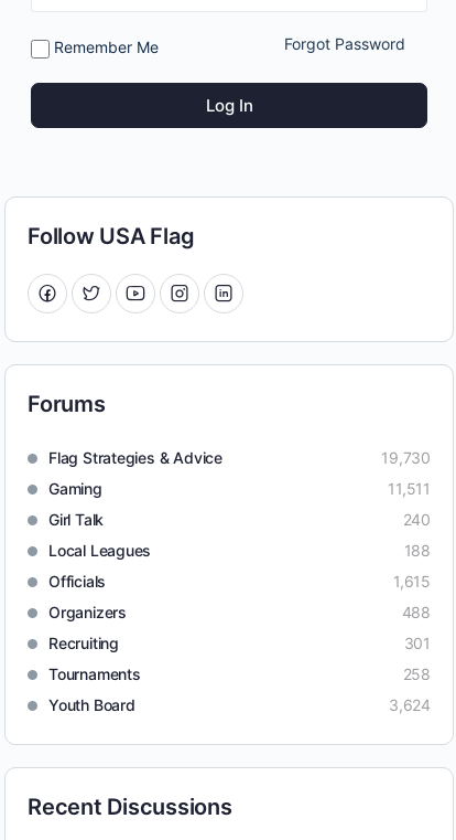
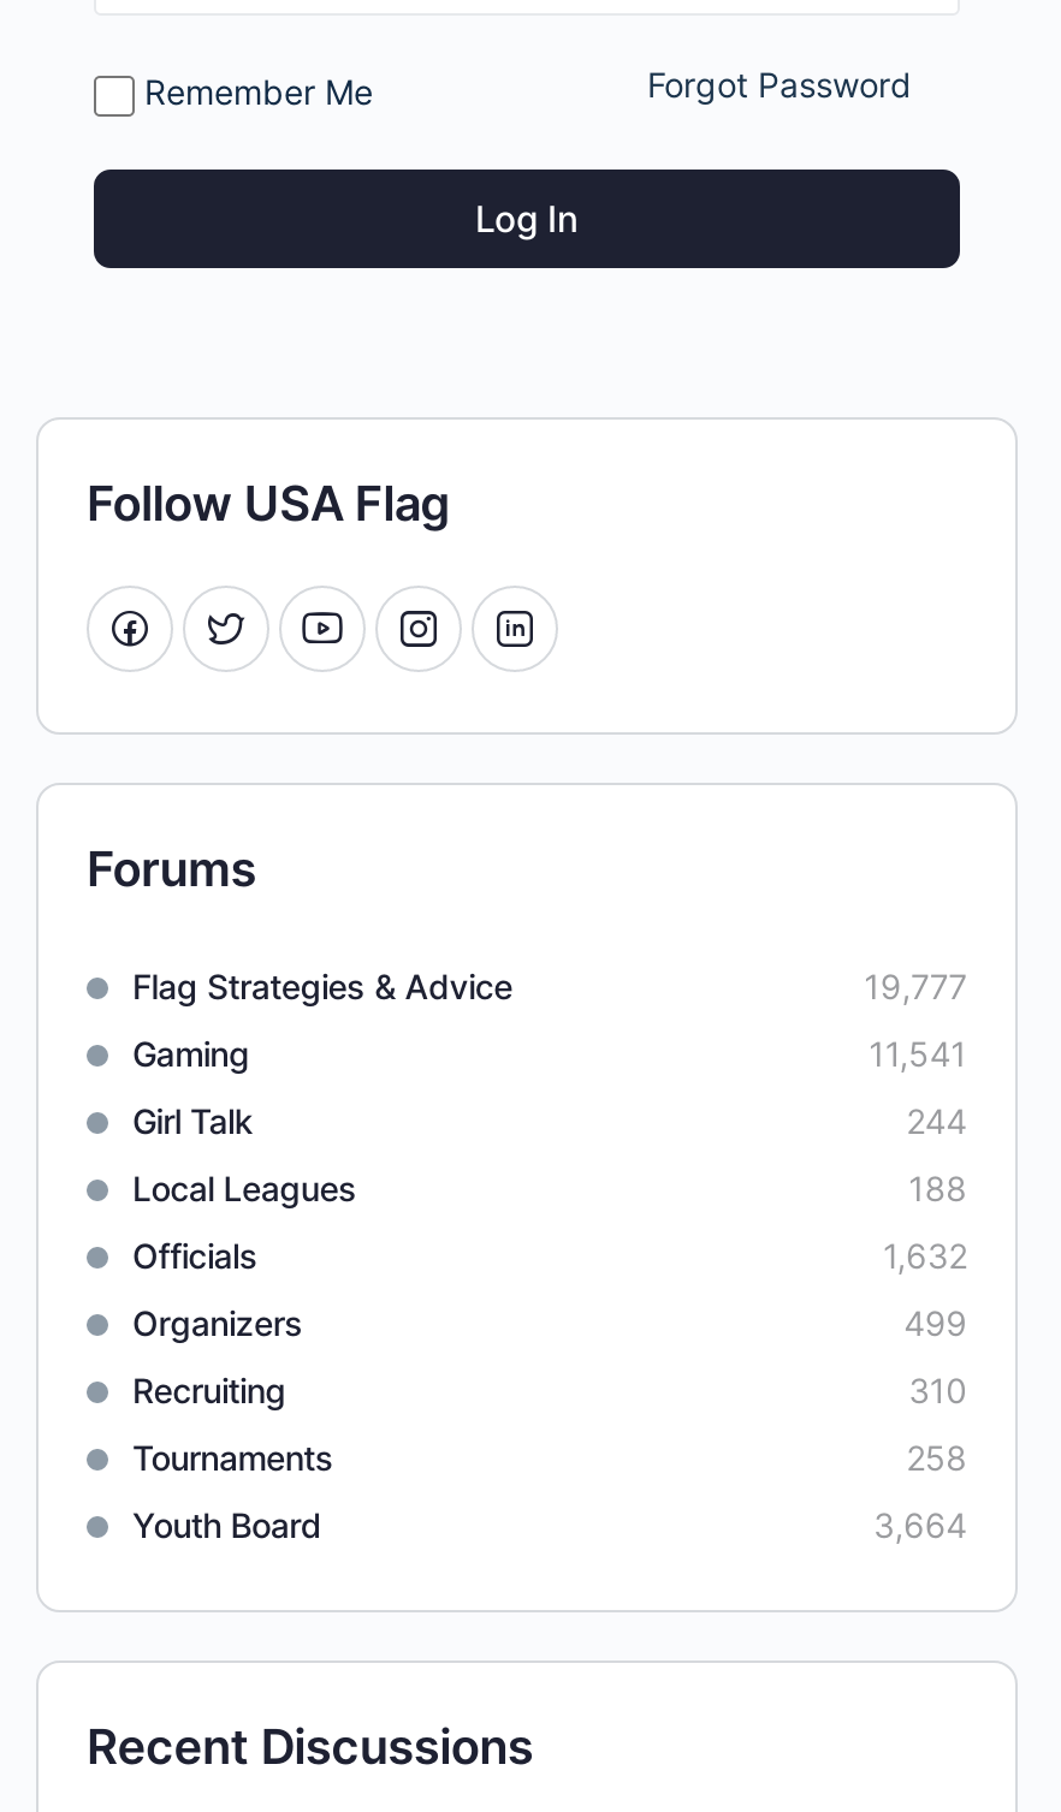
[381,448,431,467] 19,730 -> [864,966,967,1006] 19,777
[388,479,431,498] 11,511 -> [869,1033,967,1074] 11,541
[403,510,431,529] 240 -> [906,1100,967,1141] 244
[393,572,431,591] 1,615 -> [883,1235,967,1276] 1,632
[402,603,431,621] 488 -> [904,1302,967,1343] 499
[404,634,431,652] 301 -> [908,1370,967,1410] 310
[389,695,431,714] 3,624 -> [873,1504,967,1545] 3,664

